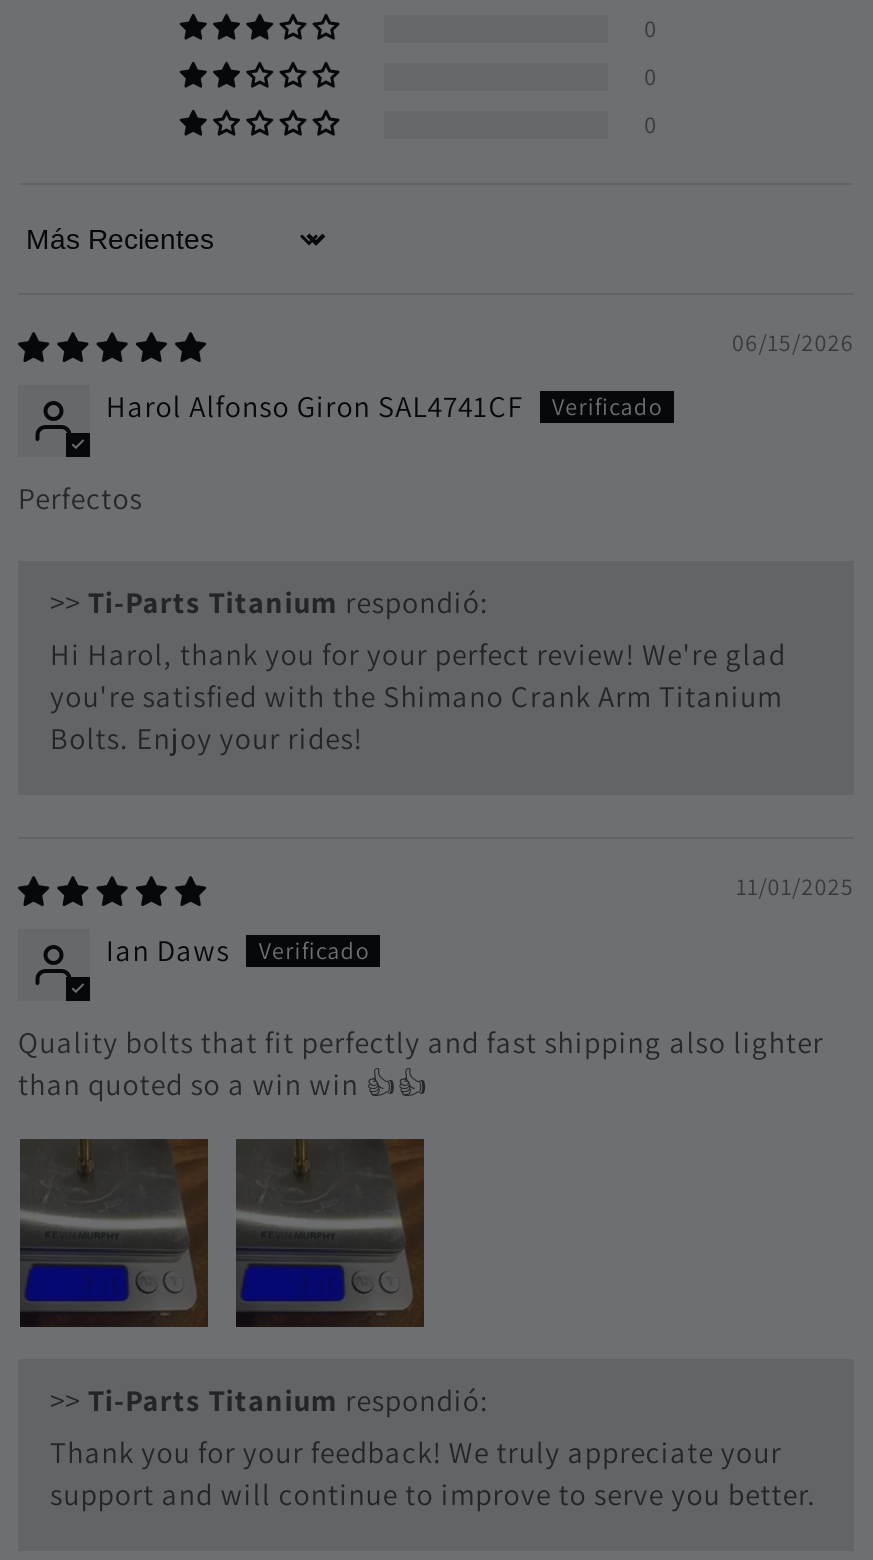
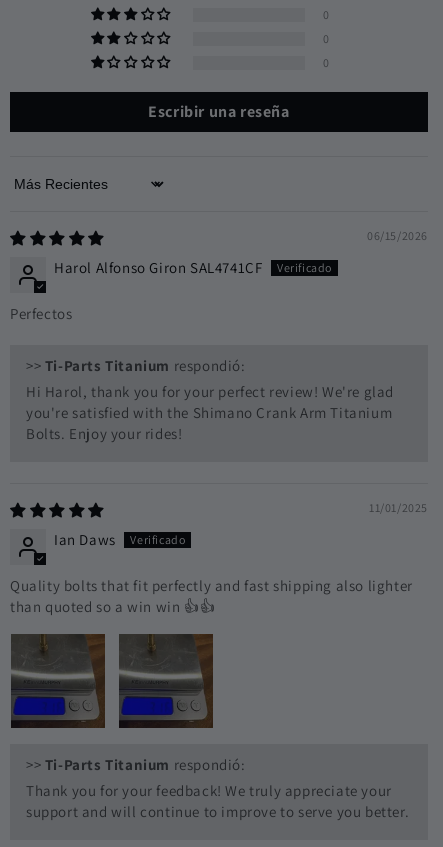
none -> [148,101,290,122] Escribir una reseña

